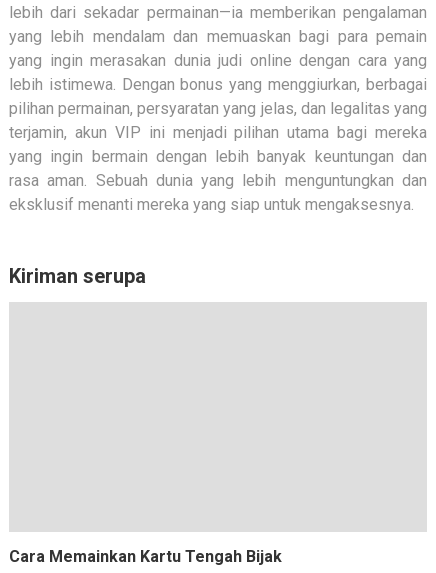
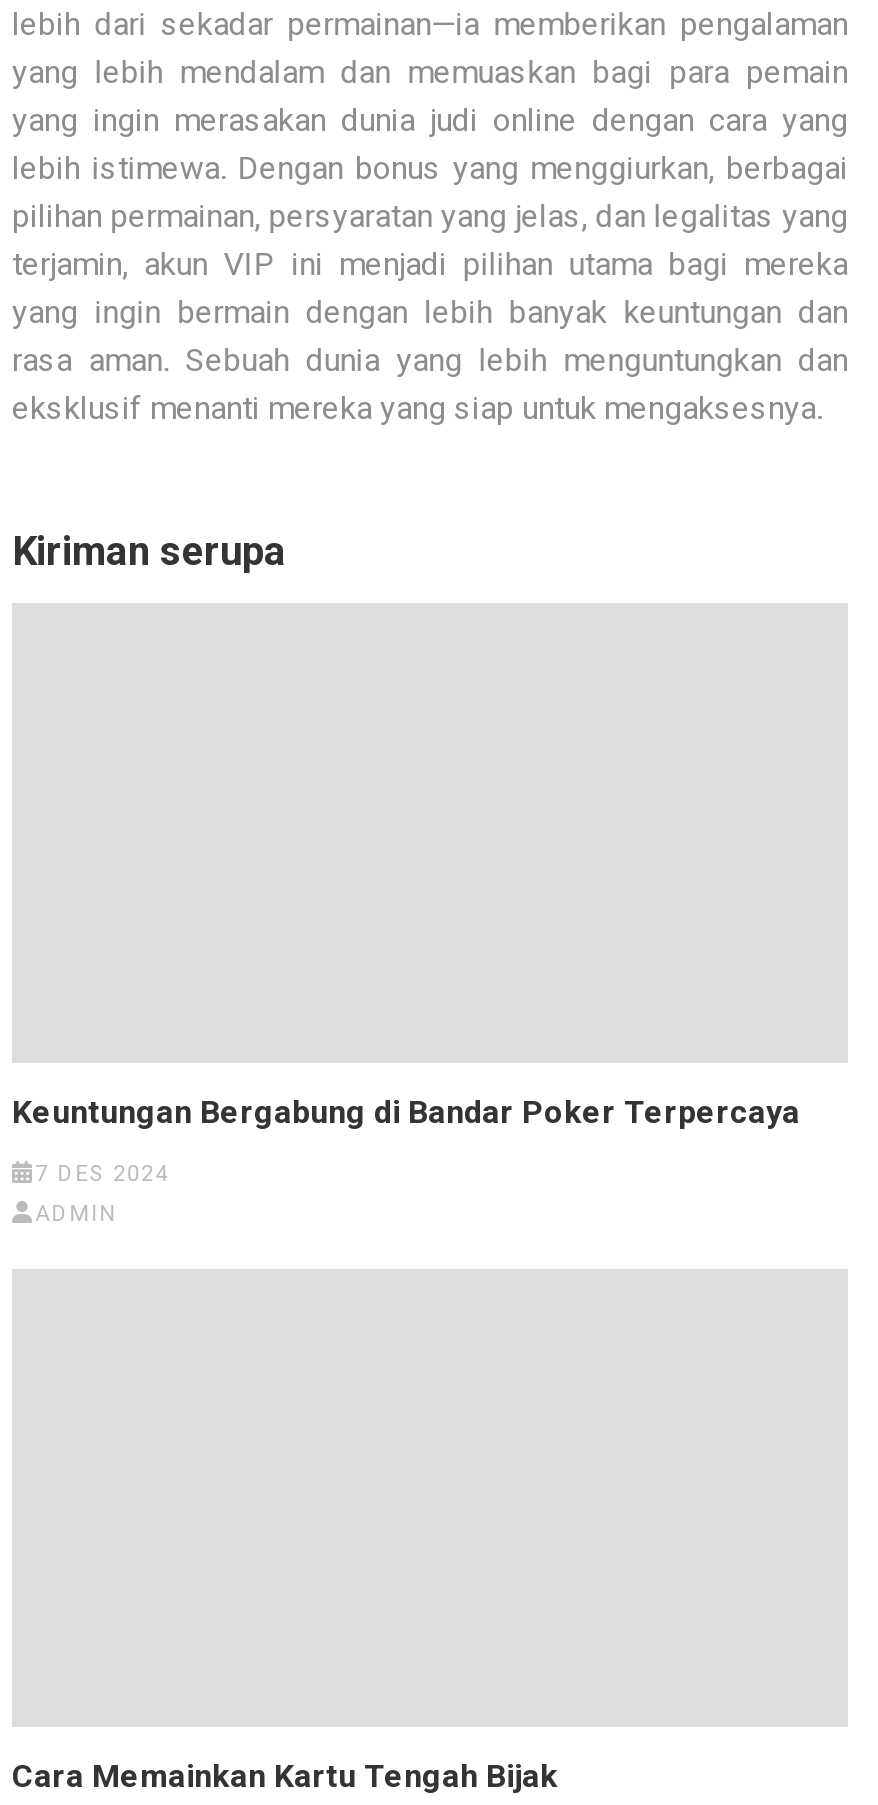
none -> [12,1093,800,1227] Keuntungan Bergabung di Bandar Poker Terpercaya | 7 DES 2024 | ADMIN

